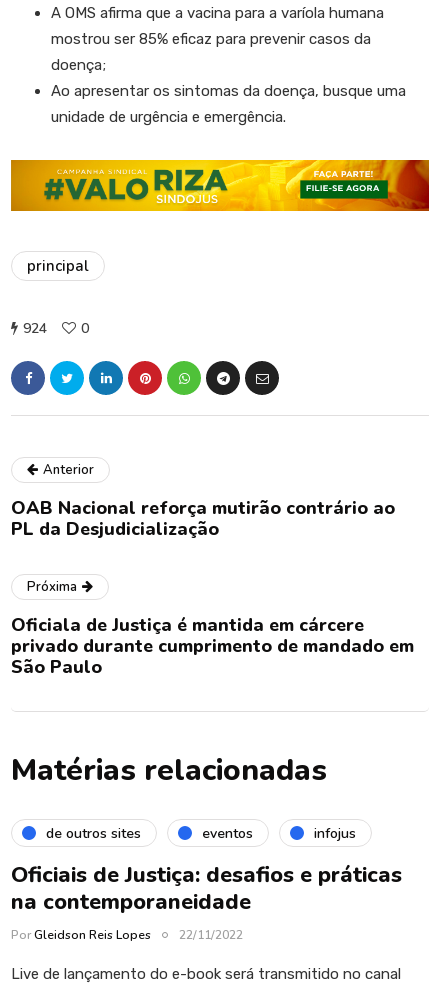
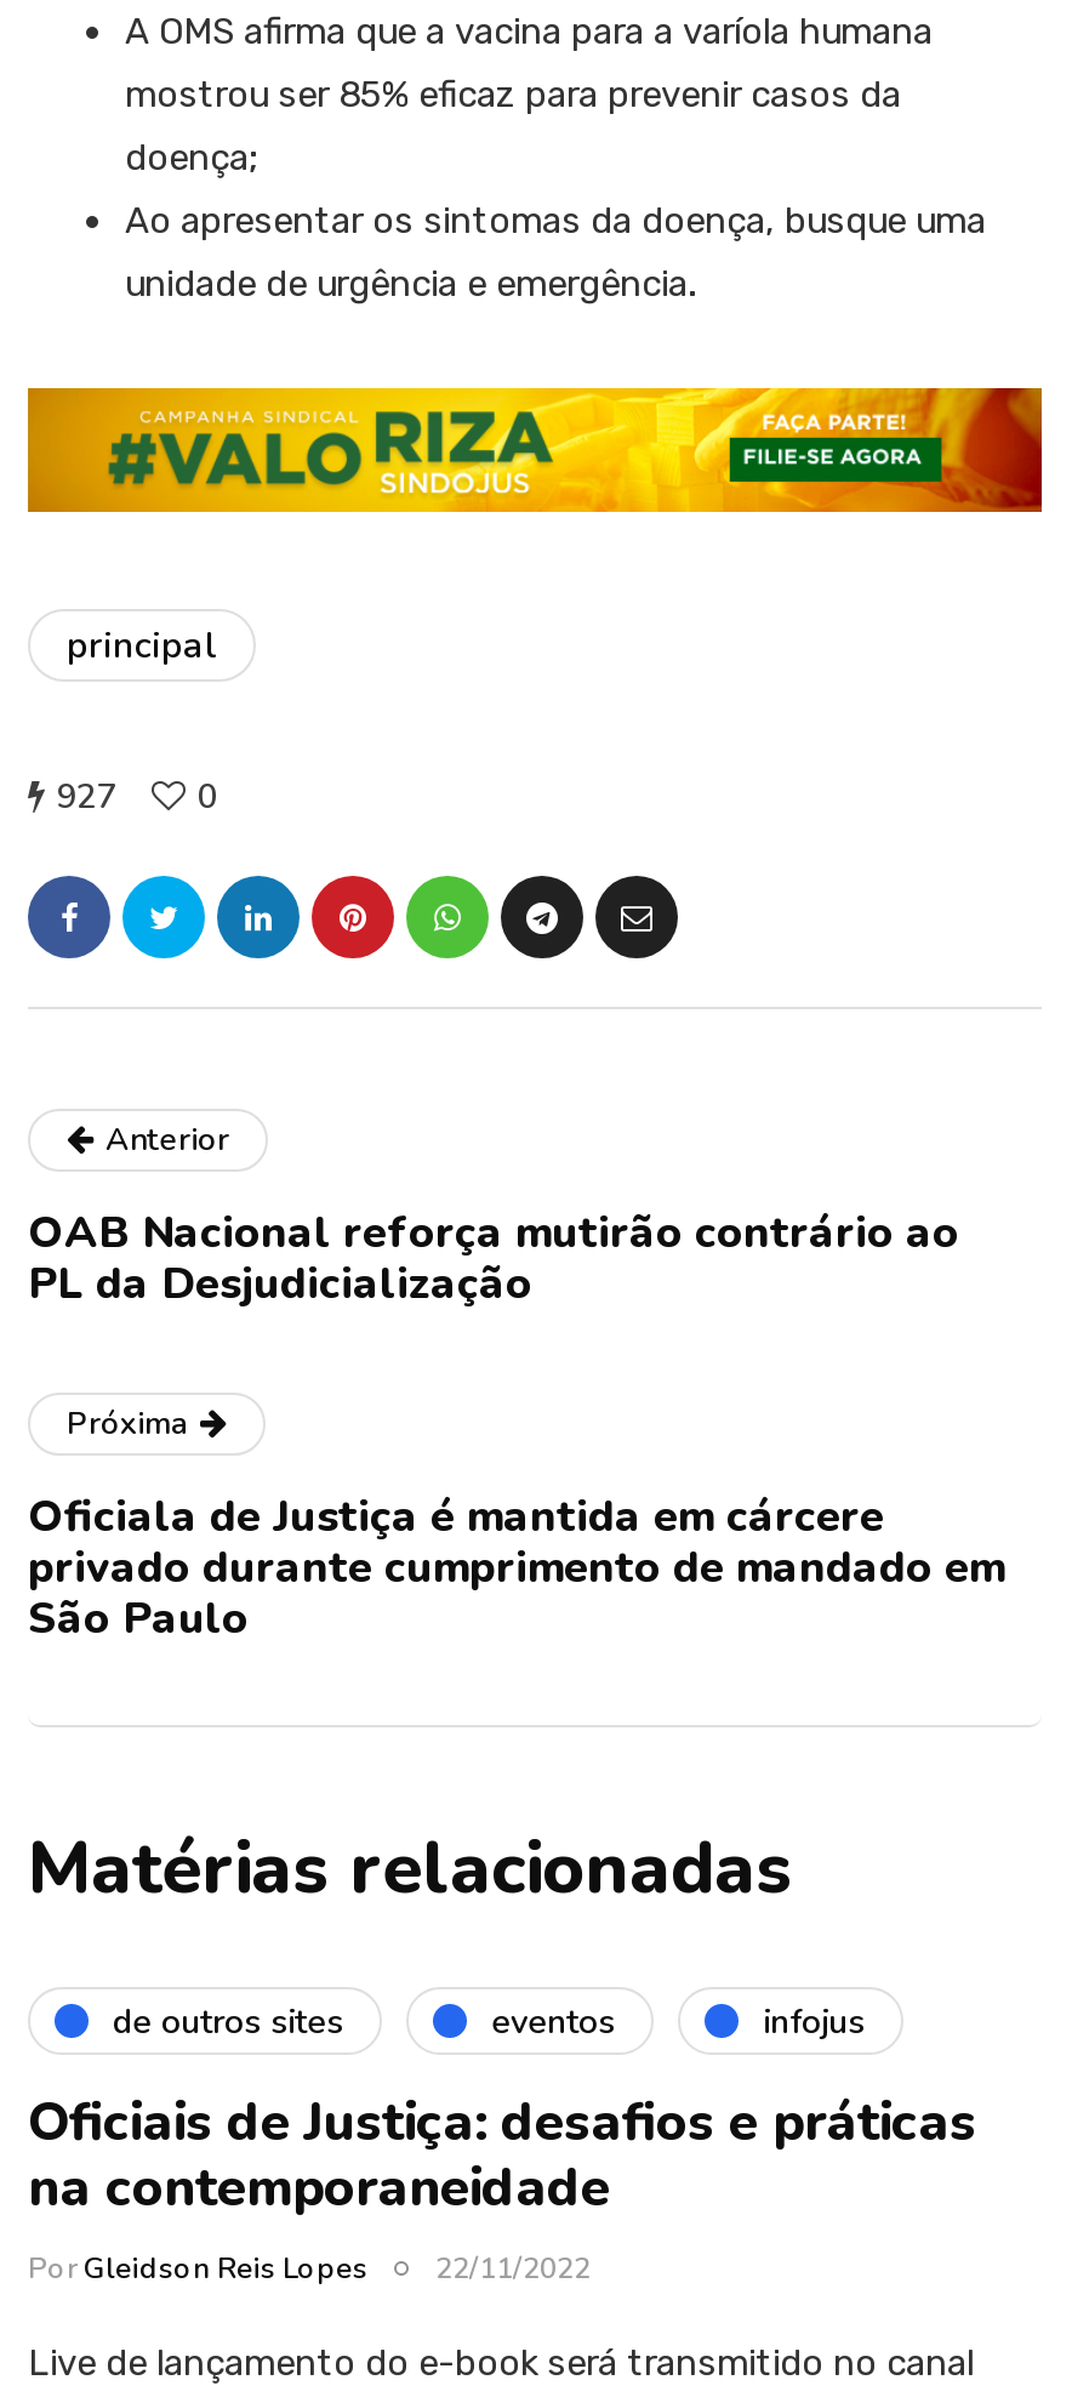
[23,319,89,338] 924 0 -> [57,775,217,821] 927 0

